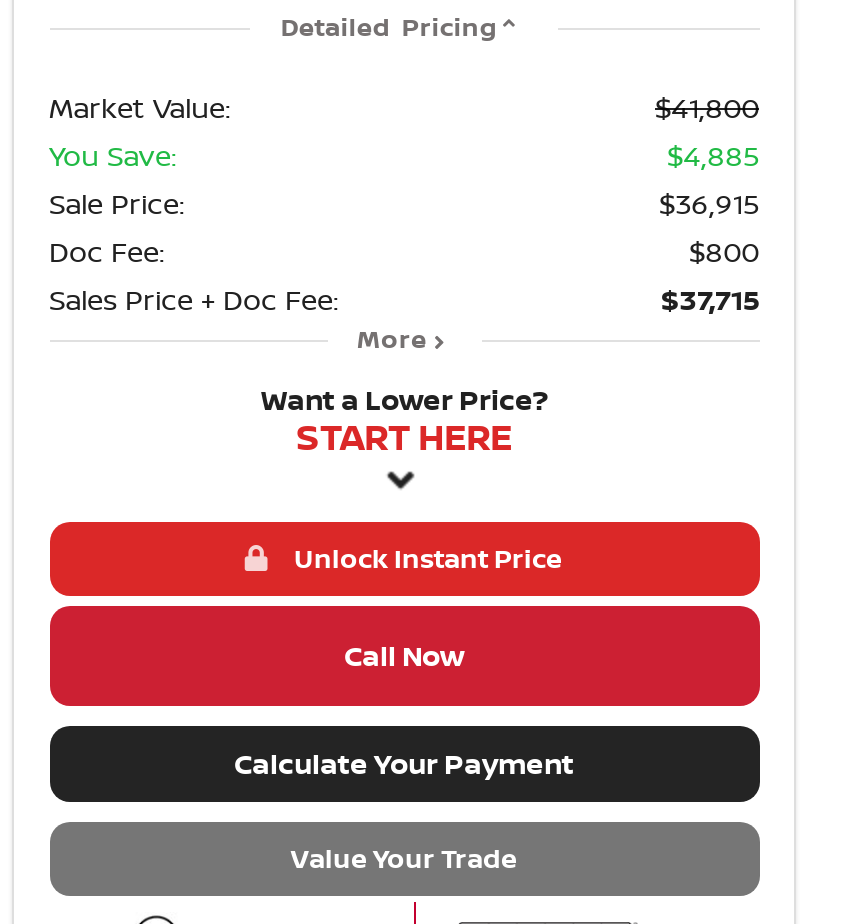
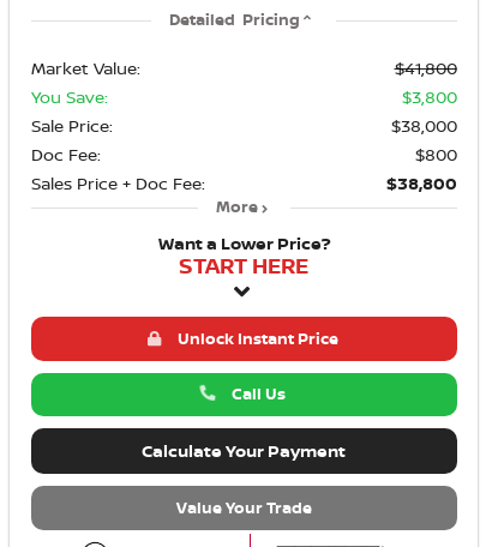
[667,136,759,174] $4,885 -> [401,85,457,108] $3,800
[659,184,759,222] $36,915 -> [391,114,457,137] $38,000
[661,280,759,318] $37,715 -> [386,171,457,194] $38,800
[344,636,464,674] Call Now -> [231,383,285,405] Call Us

